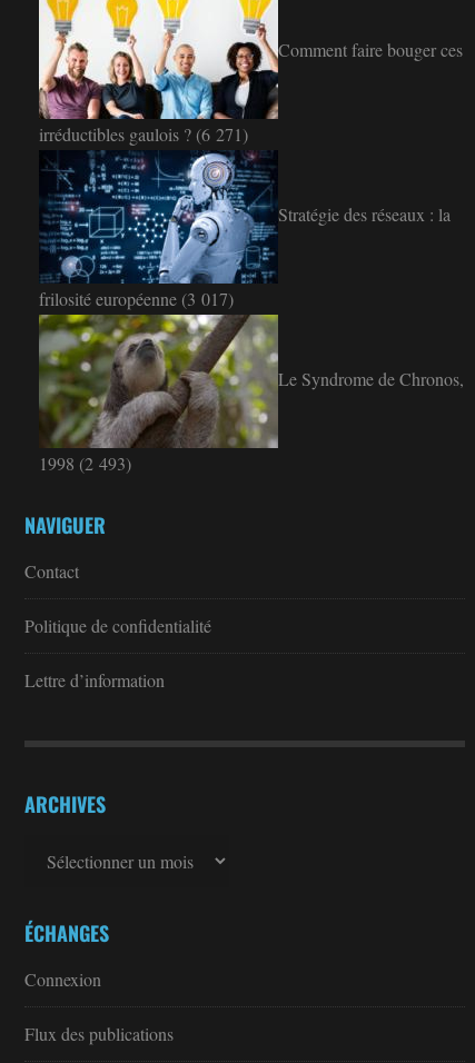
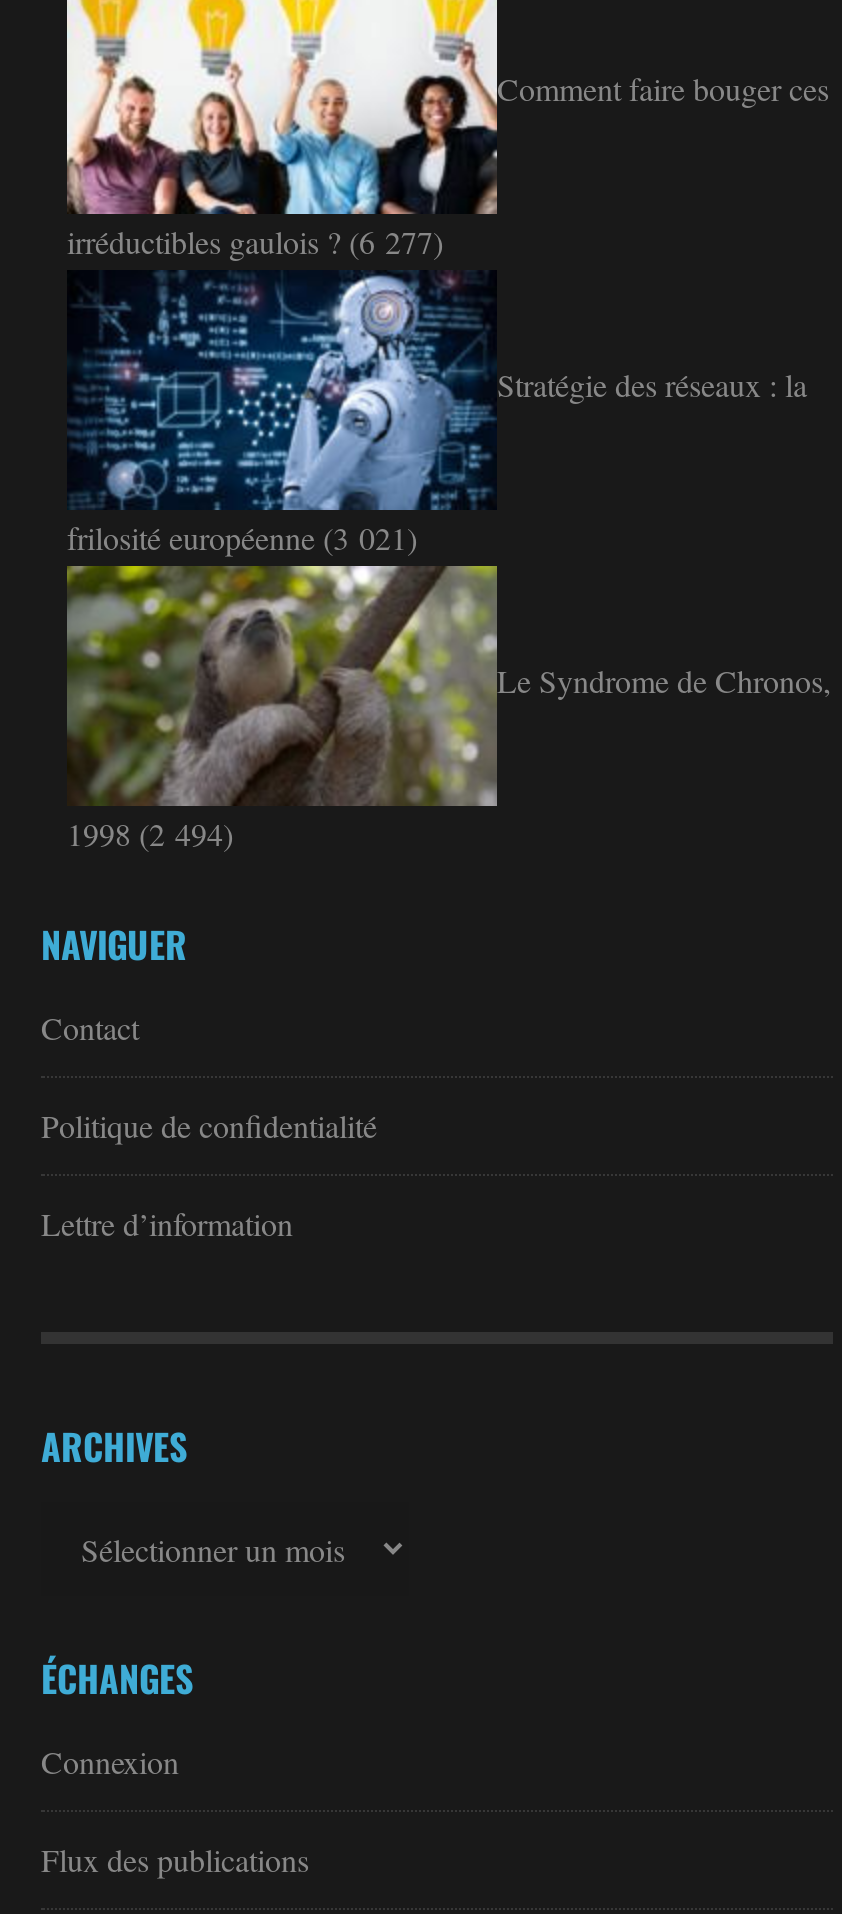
[39,123,248,146] irréductibles gaulois ? (6 271) -> [67,221,443,263] irréductibles gaulois ? (6 277)
[39,287,234,311] frilosité européenne (3 017) -> [67,517,417,559] frilosité européenne (3 021)
[39,452,131,475] 1998 (2 493) -> [67,813,233,855] 1998 (2 494)

